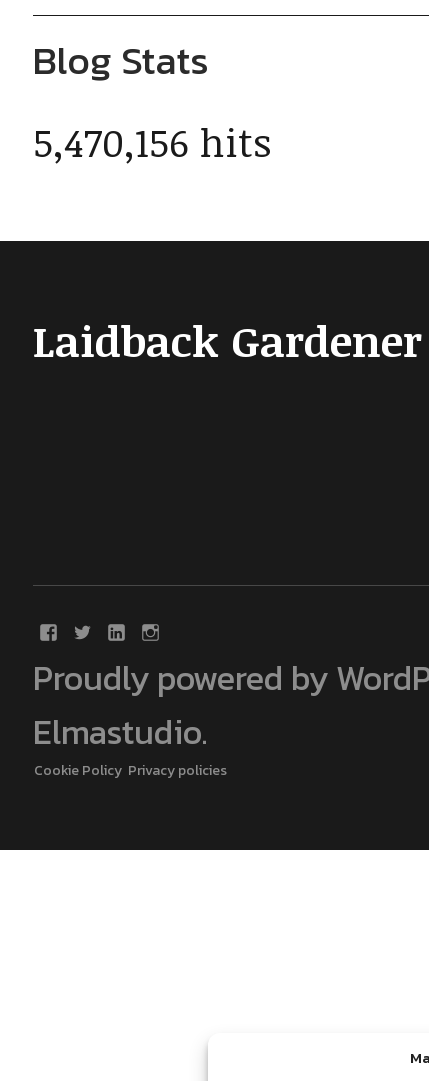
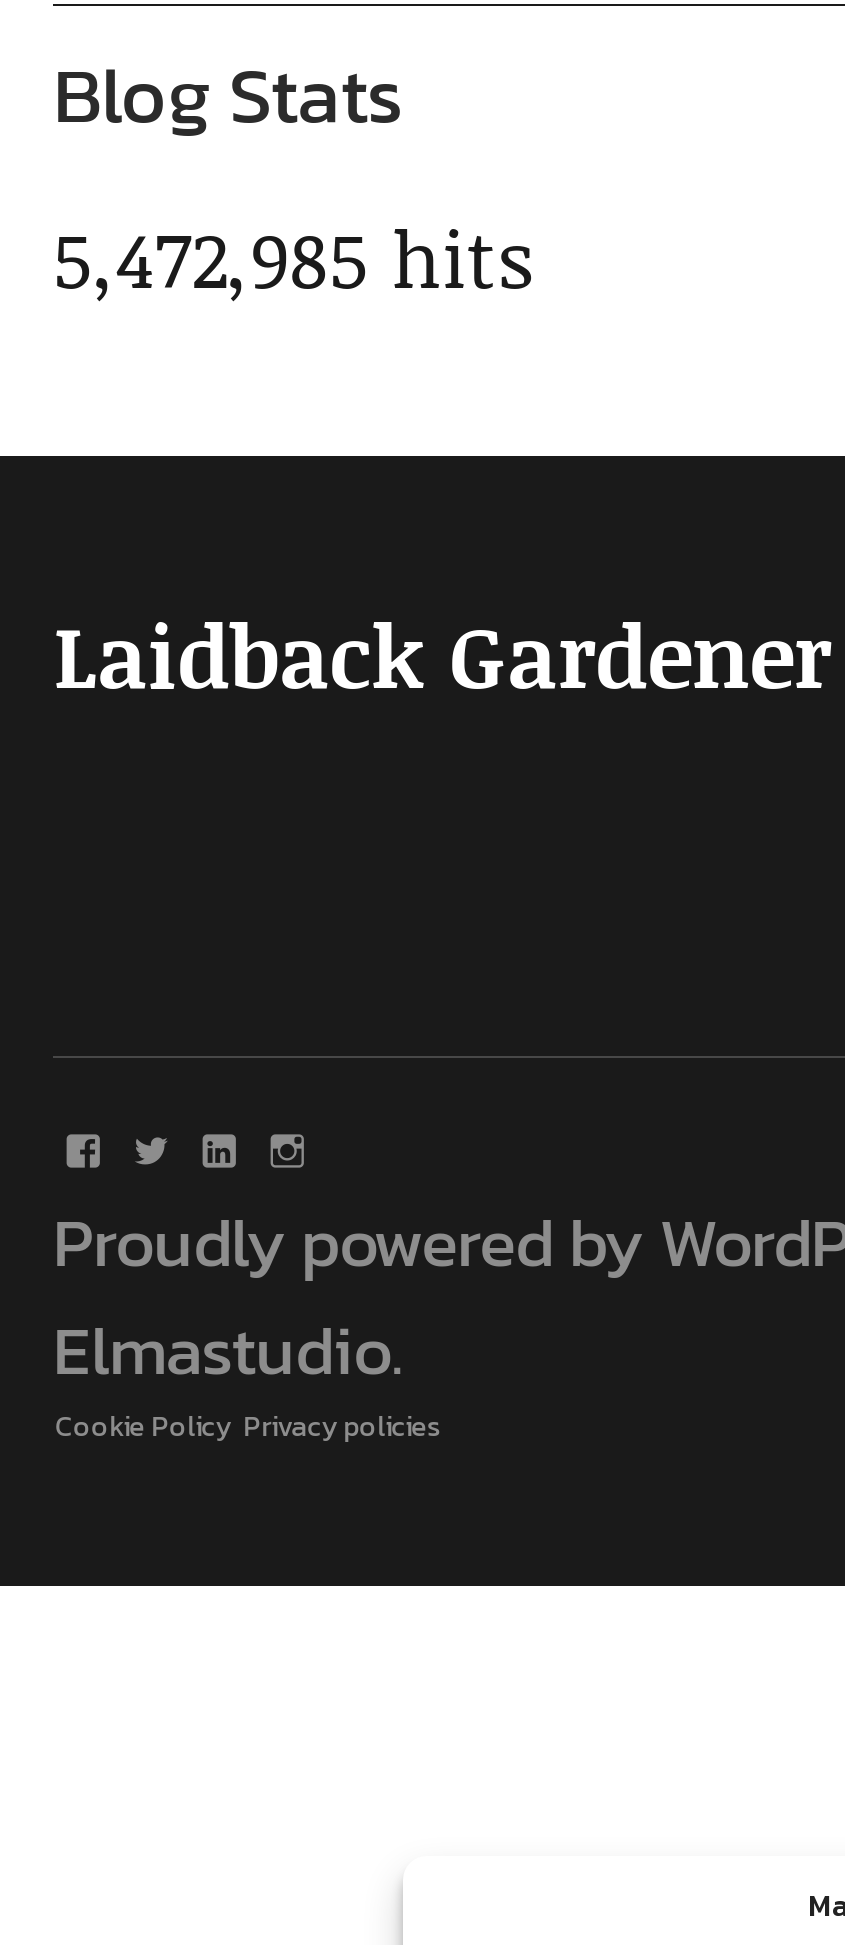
[33,115,272,168] 5,470,156 hits -> [53,204,535,310] 5,472,985 hits

